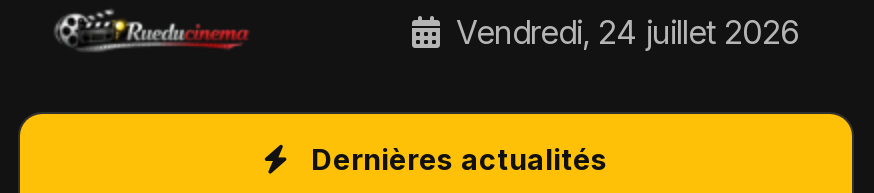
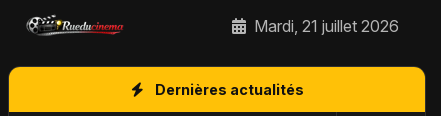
[440,12,800,52] Vendredi, 24 juillet 2026 -> [246,16,399,36] Mardi, 21 juillet 2026

